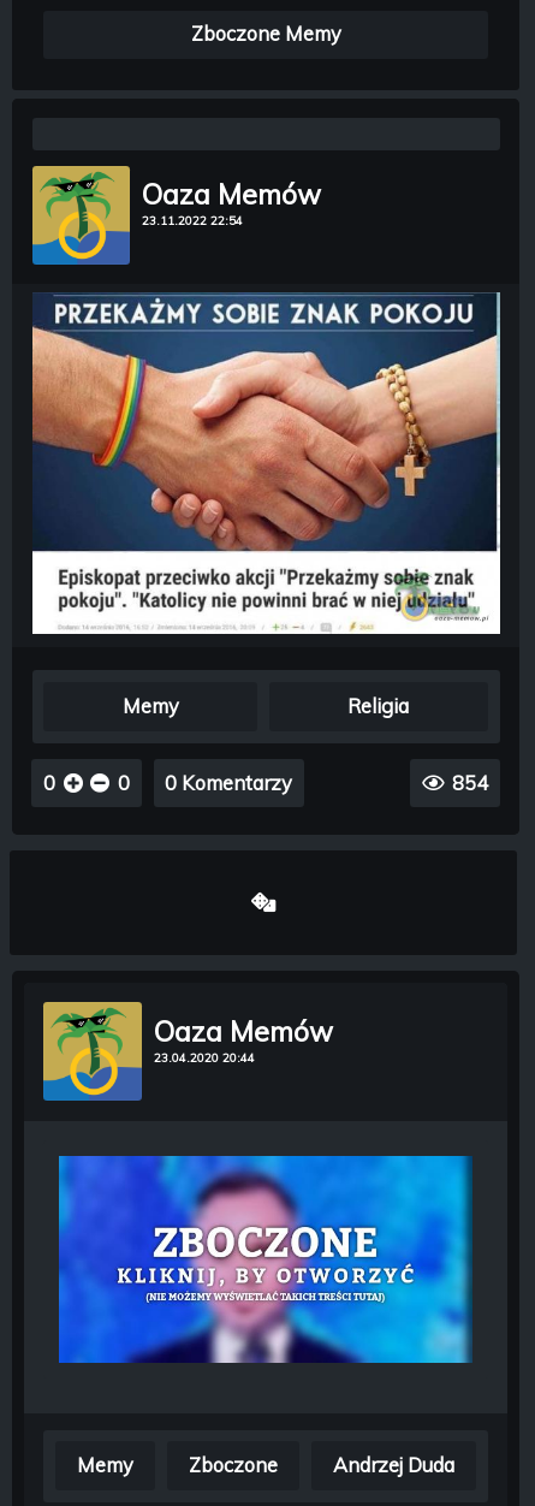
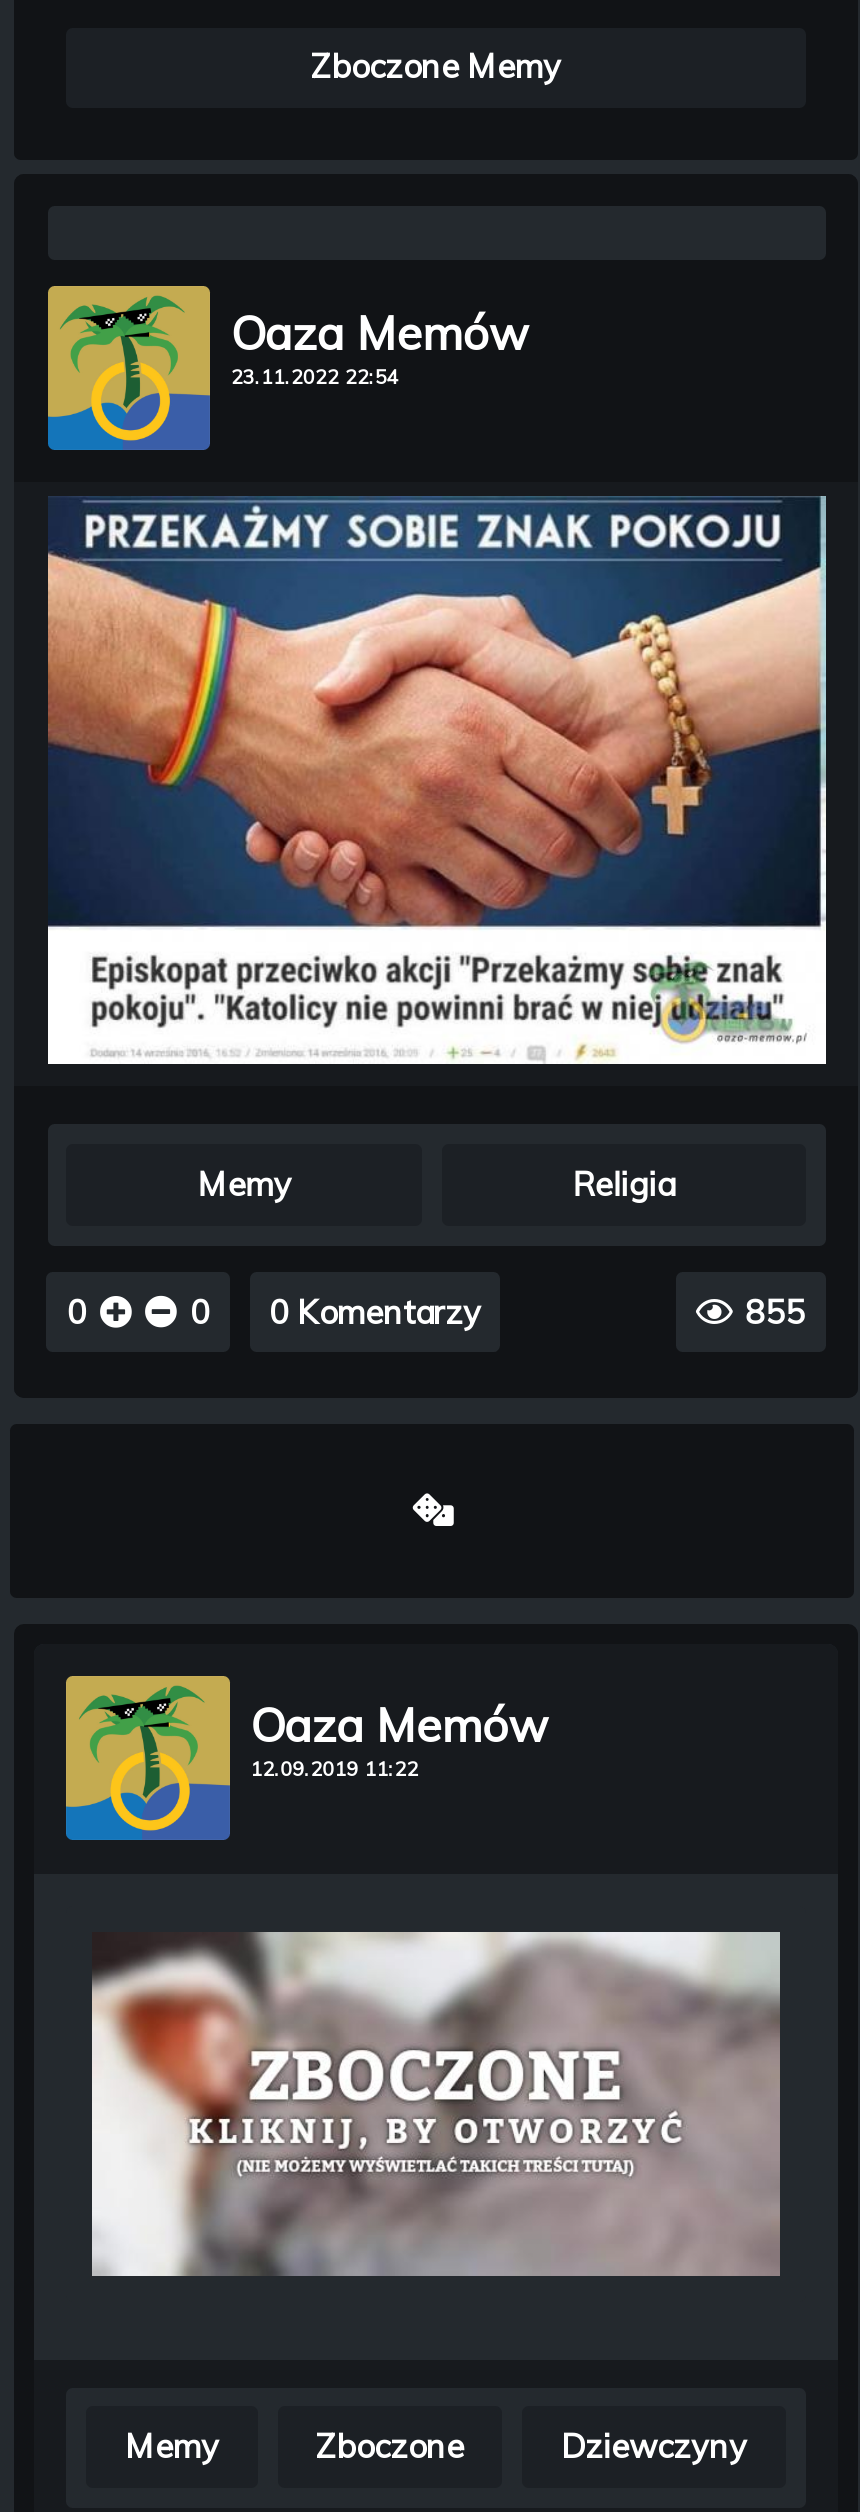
[452,771,488,795] 854 -> [745,1291,805,1331] 855
[154,1050,255,1065] 23.04.2020 20:44 -> [250,1756,418,1780] 12.09.2019 11:22
[58,1155,472,1364] [image] -> [90,1930,782,2278] [image]
[333,1453,454,1477] Andrzej Duda -> [561,2426,747,2466] Dziewczyny

